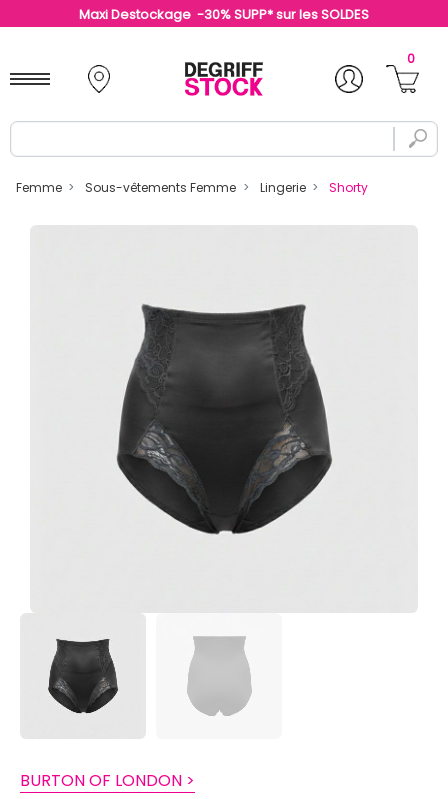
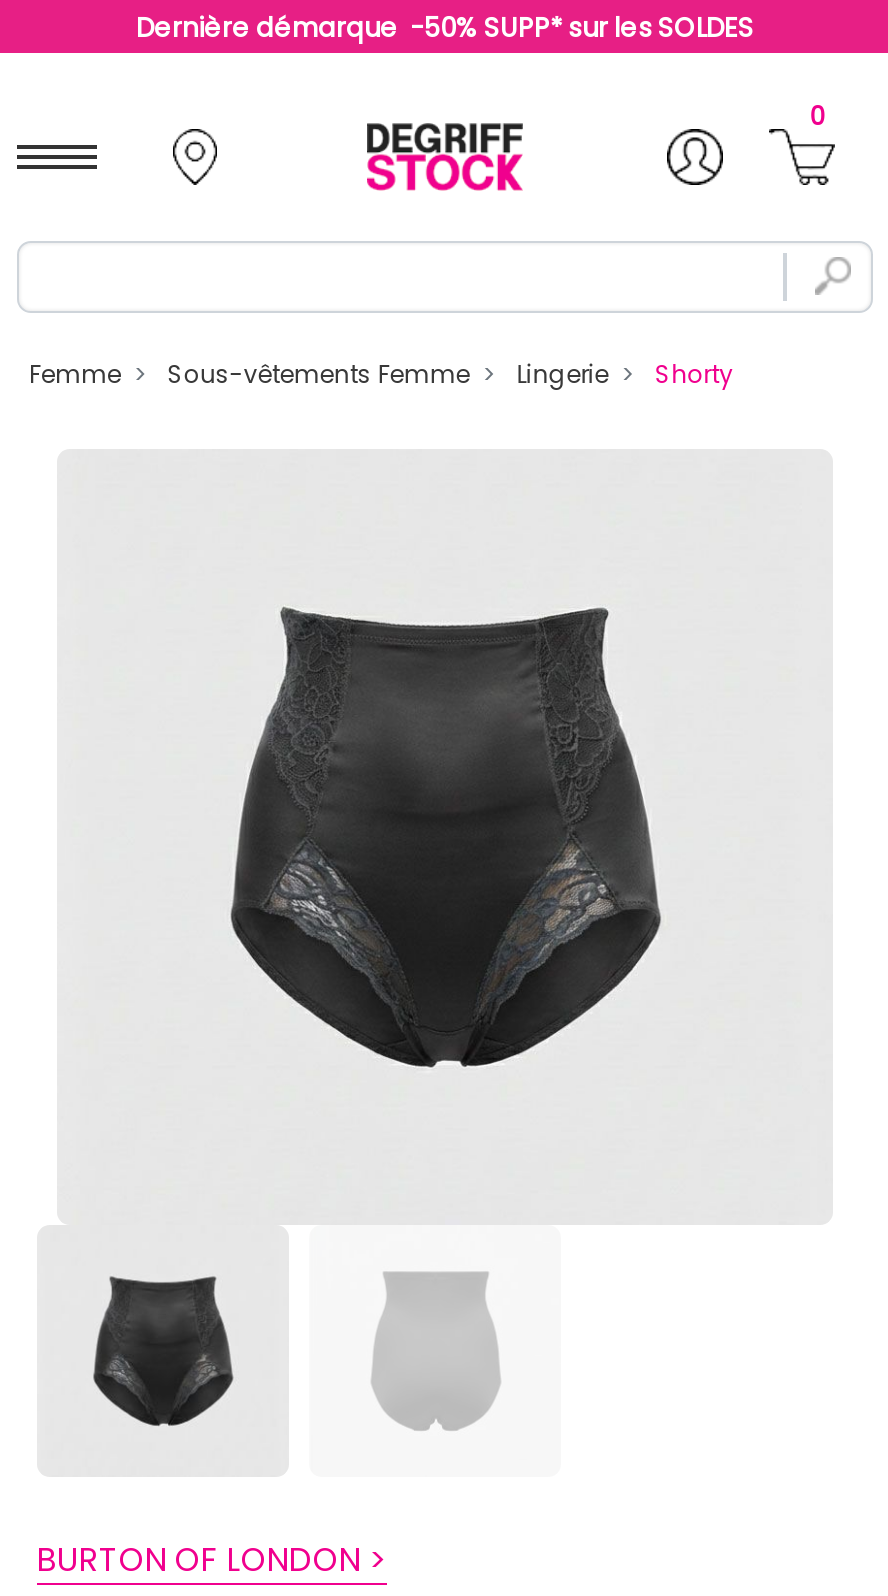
[79,5,369,24] Maxi Destockage -30% SUPP* sur les SOLDES -> [136,9,754,47] Dernière démarque -50% SUPP* sur les SOLDES

